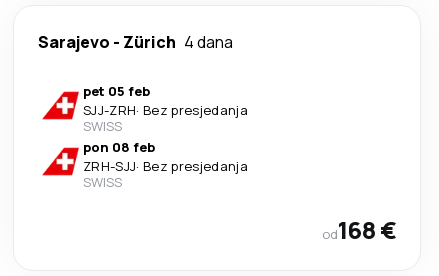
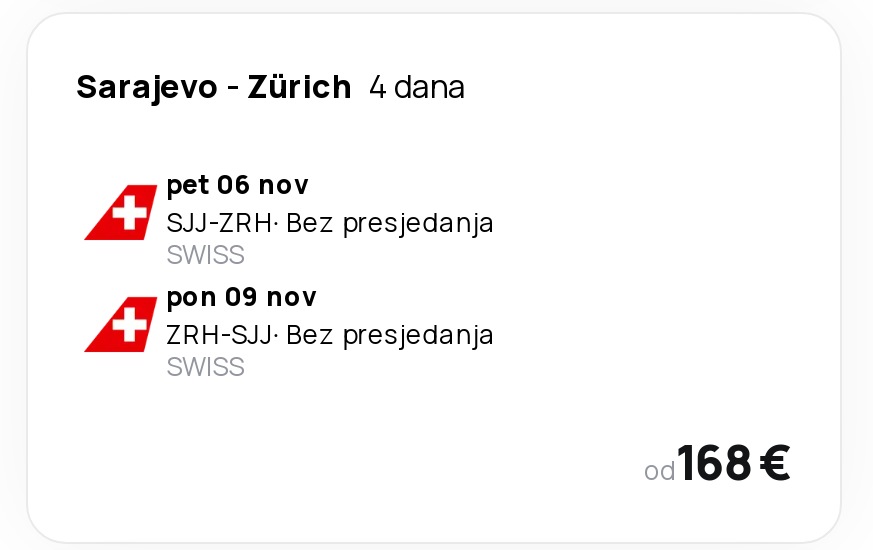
[83,82,150,100] pet 05 feb -> [166,165,308,201] pet 06 nov
[83,138,155,156] pon 08 feb -> [166,277,316,313] pon 09 nov

